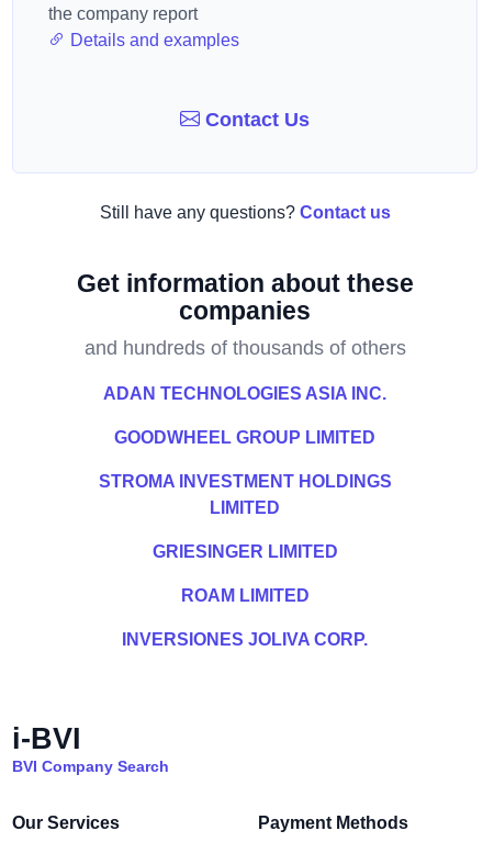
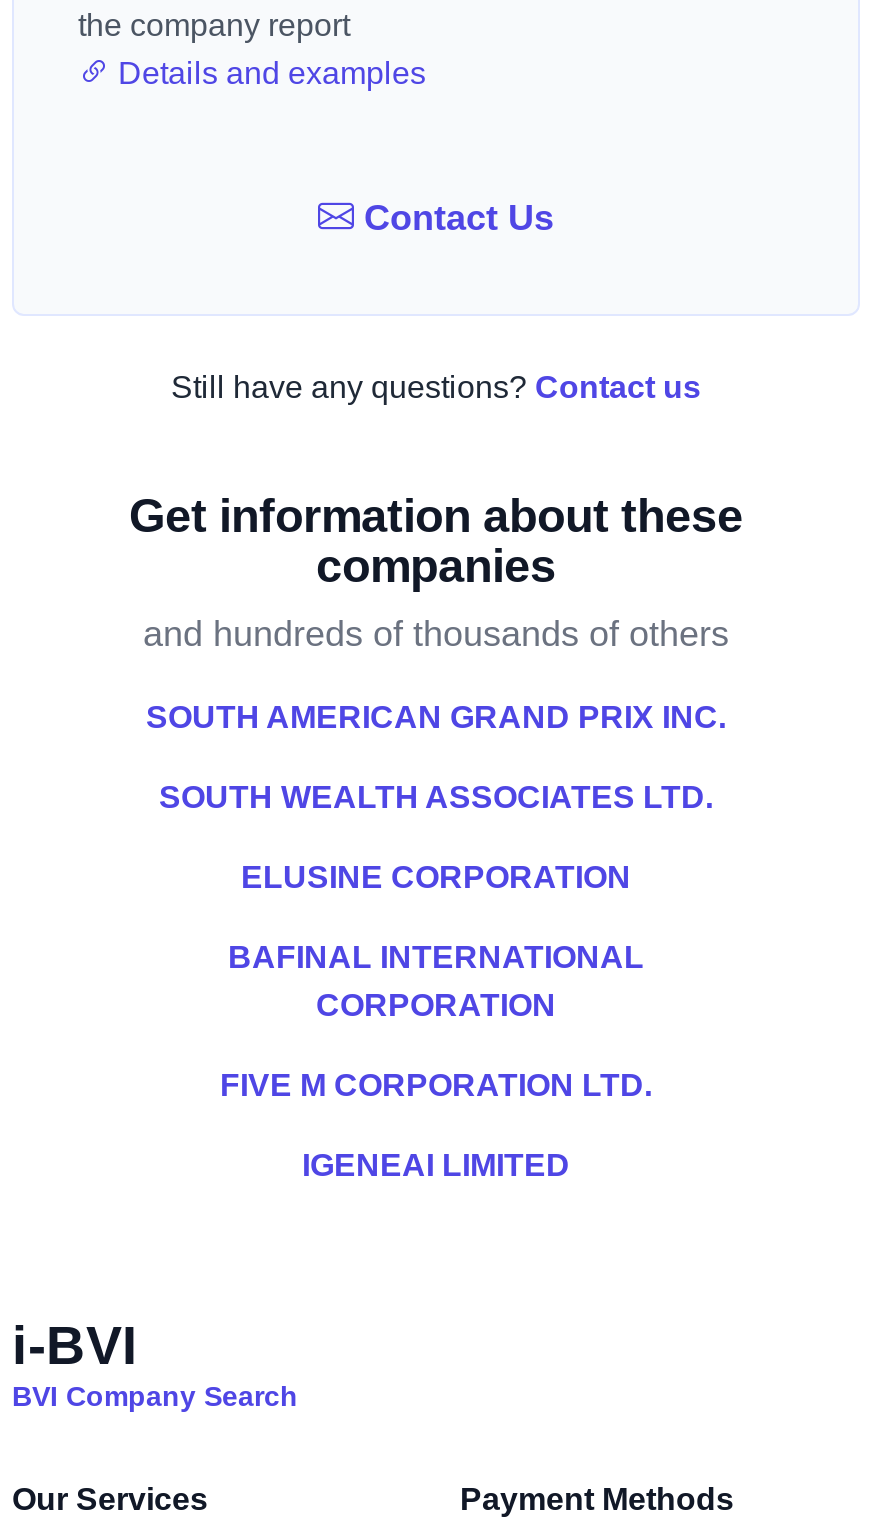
[103,384,386,403] ADAN TECHNOLOGIES ASIA INC. -> [146,700,726,734] SOUTH AMERICAN GRAND PRIX INC.
[114,428,375,447] GOODWHEEL GROUP LIMITED -> [159,780,713,814] SOUTH WEALTH ASSOCIATES LTD.
[98,472,391,517] STROMA INVESTMENT HOLDINGS | LIMITED -> [241,860,631,894] ELUSINE CORPORATION
[152,542,338,561] GRIESINGER LIMITED -> [228,940,644,1022] BAFINAL INTERNATIONAL | CORPORATION
[181,586,309,605] ROAM LIMITED -> [220,1068,652,1102] FIVE M CORPORATION LTD.
[122,630,368,649] INVERSIONES JOLIVA CORP. -> [302,1148,570,1182] IGENEAI LIMITED

